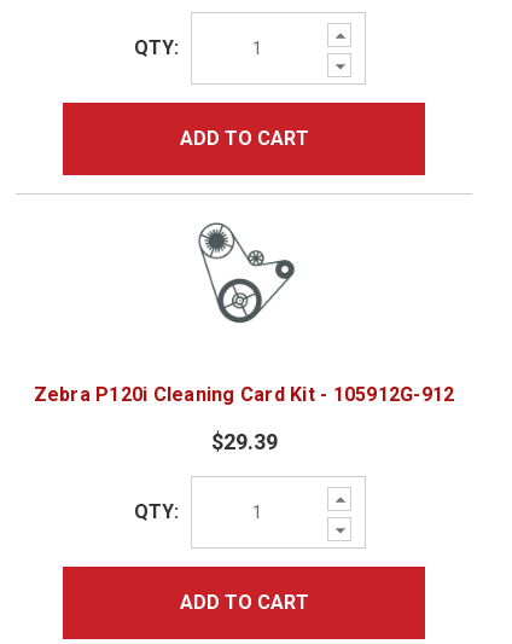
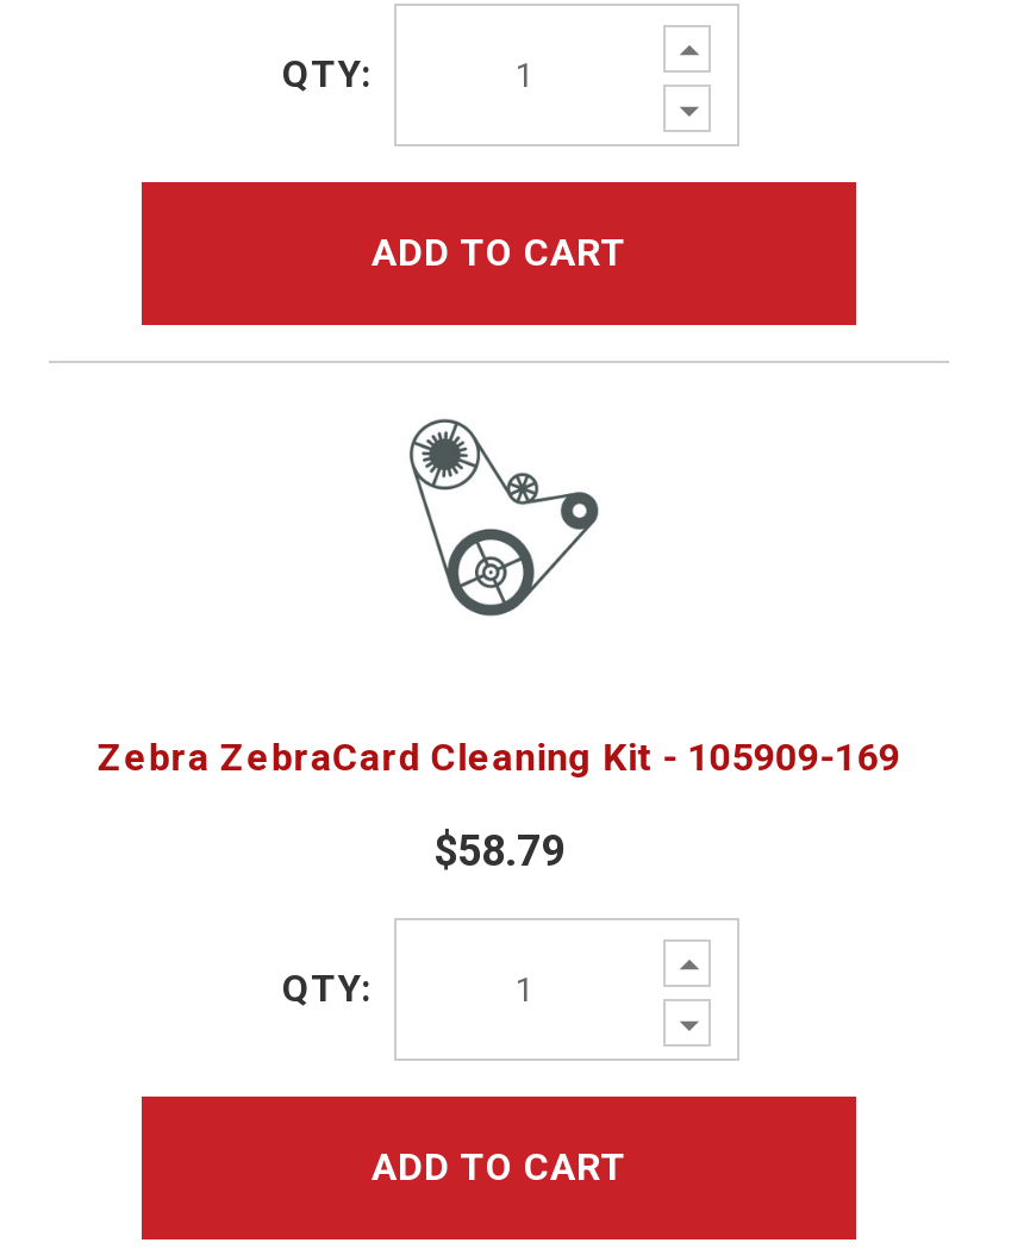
[33,383,455,406] Zebra P120i Cleaning Card Kit - 105912G-912 -> [97,735,900,781] Zebra ZebraCard Cleaning Kit - 105909-169
[211,429,277,455] $29.39 -> [433,826,564,876] $58.79

